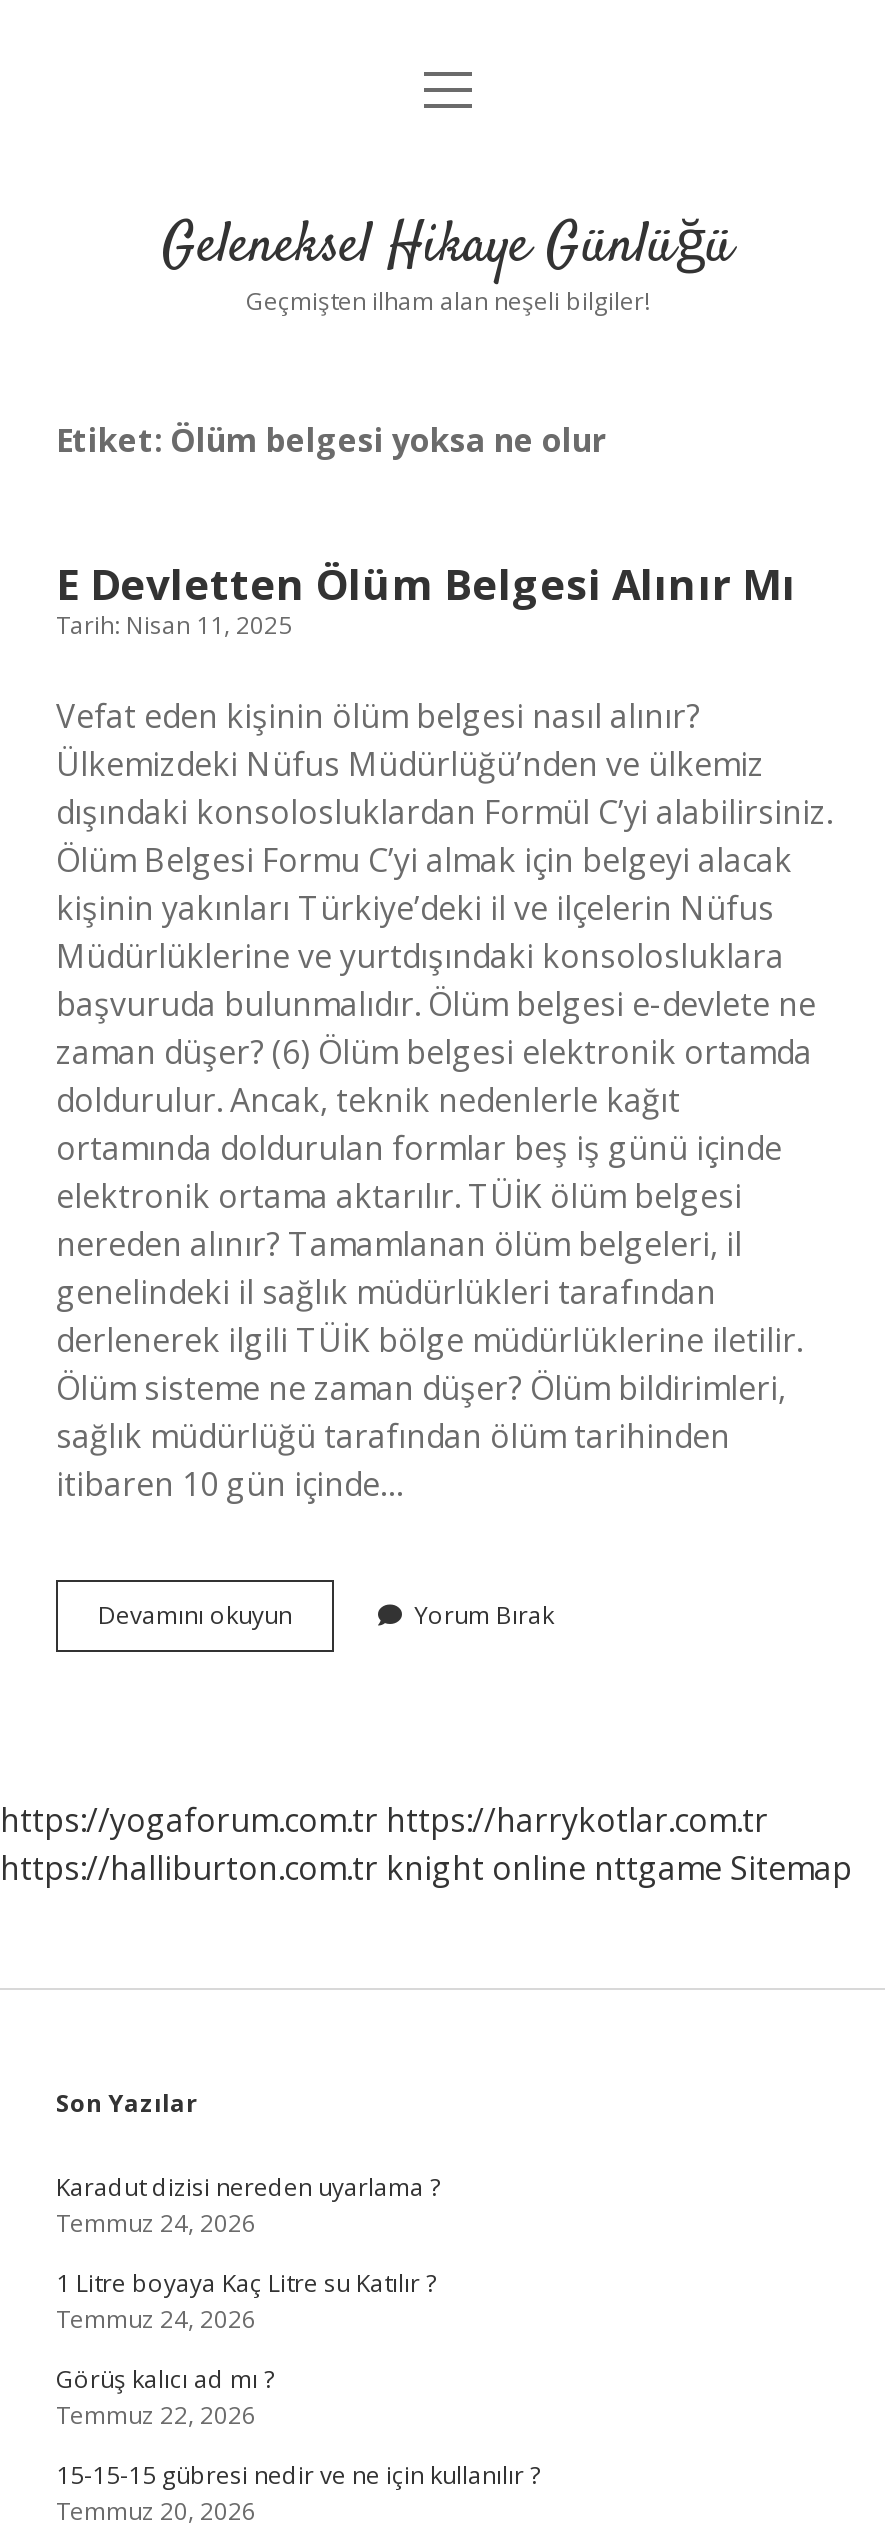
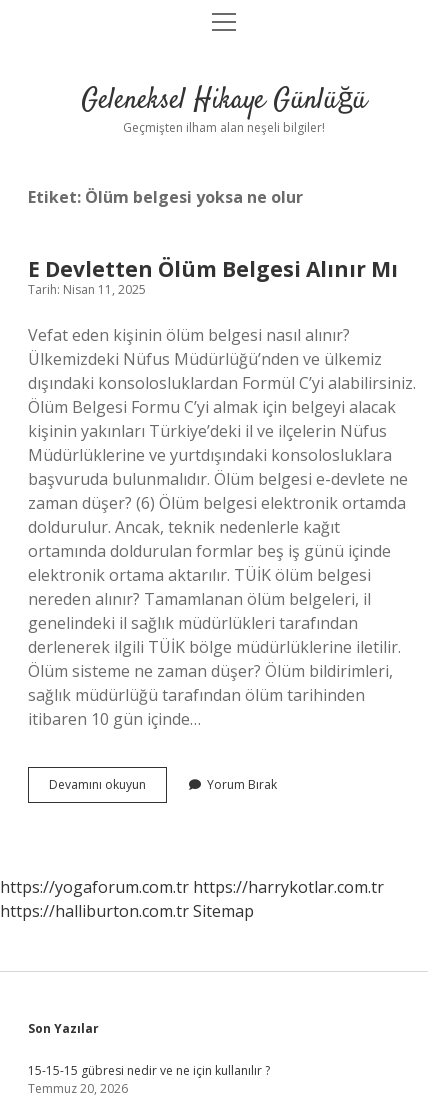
[0,1846,852,1890] https://halliburton.com.tr knight online nttgame Sitemap -> [0,900,254,922] https://halliburton.com.tr Sitemap
[56,2170,440,2432] Karadut dizisi nereden uyarlama ? | Temmuz 24, 2026 | 1 Litre boyaya Kaç Litre su Katılır ? | Temmuz 24, 2026 | Görüş kalıcı ad mı ? | Temmuz 22, 2026 -> none

